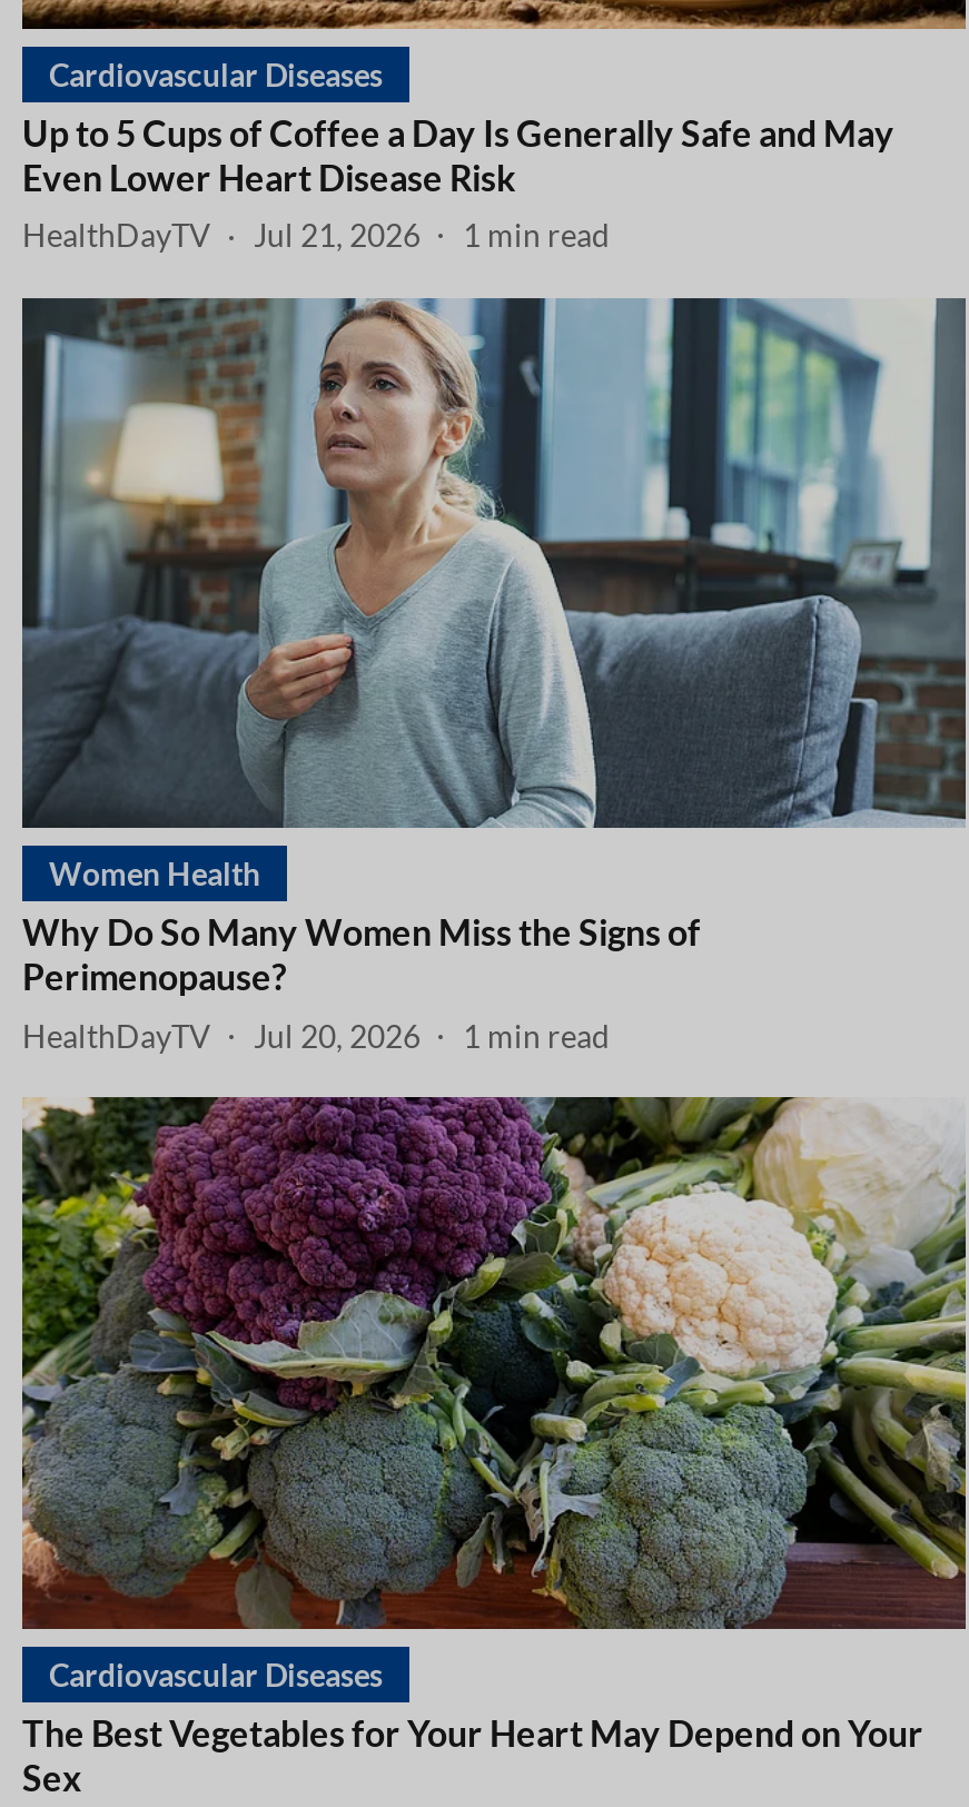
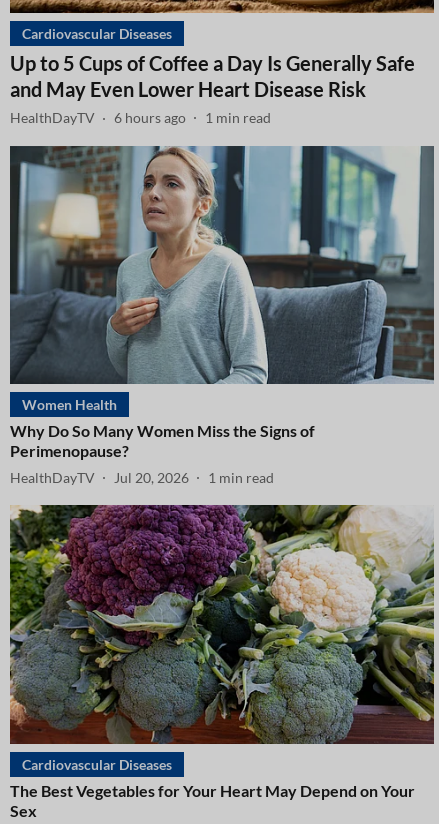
[22,216,610,254] HealthDayTV Jul 21, 2026 1 min read -> [10,109,271,126] HealthDayTV 6 hours ago 1 min read

